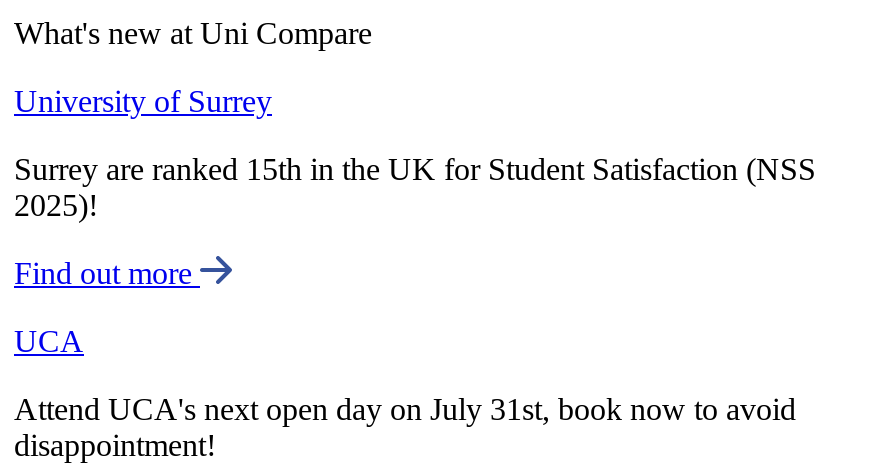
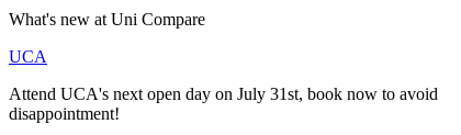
[14,84,816,290] University of Surrey | Surrey are ranked 15th in the UK for Student Satisfaction (NSS | 2025)! | Find out more -> none

